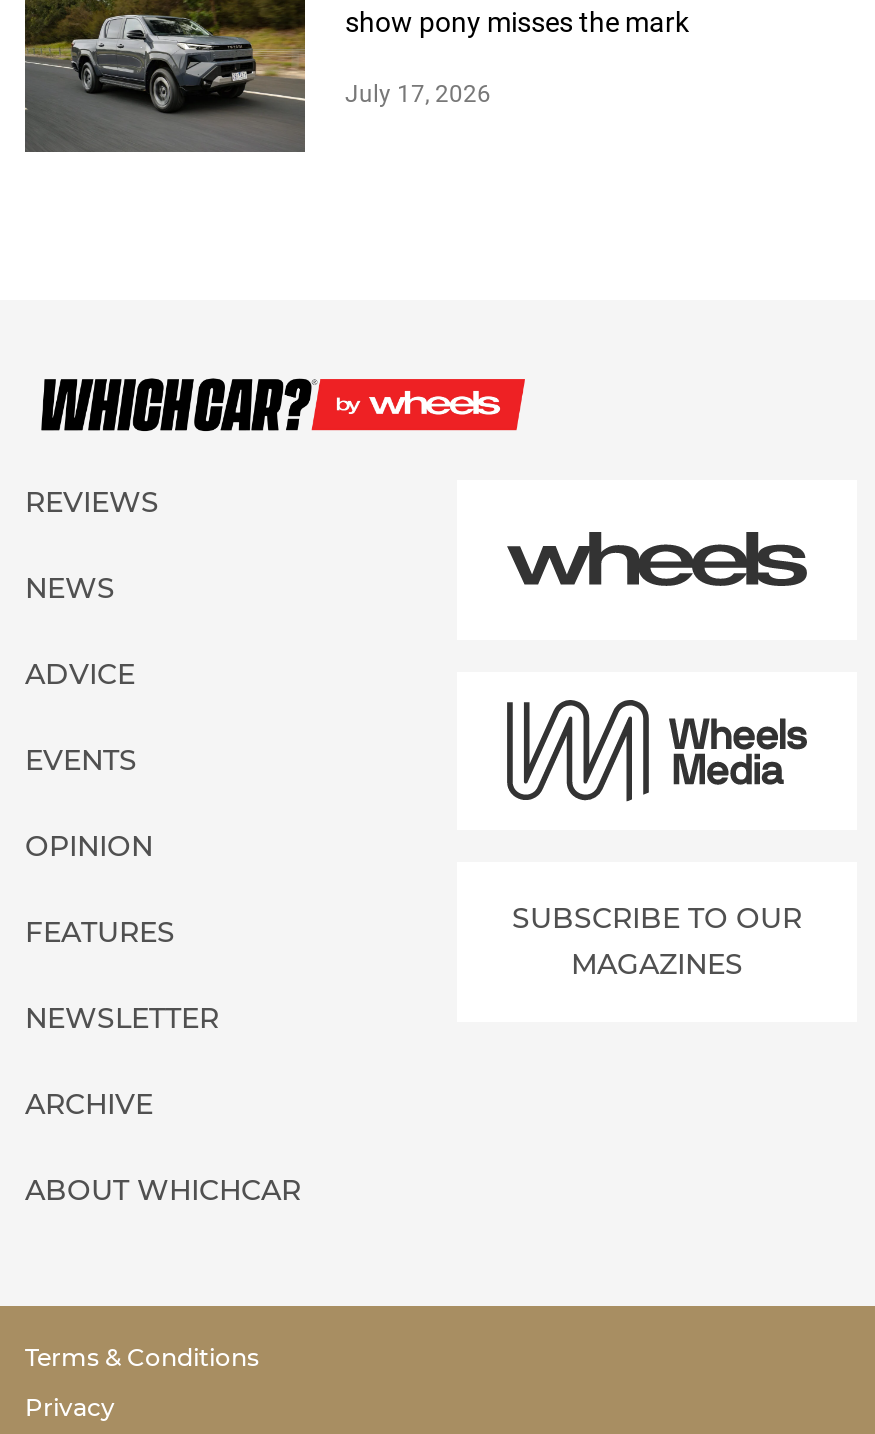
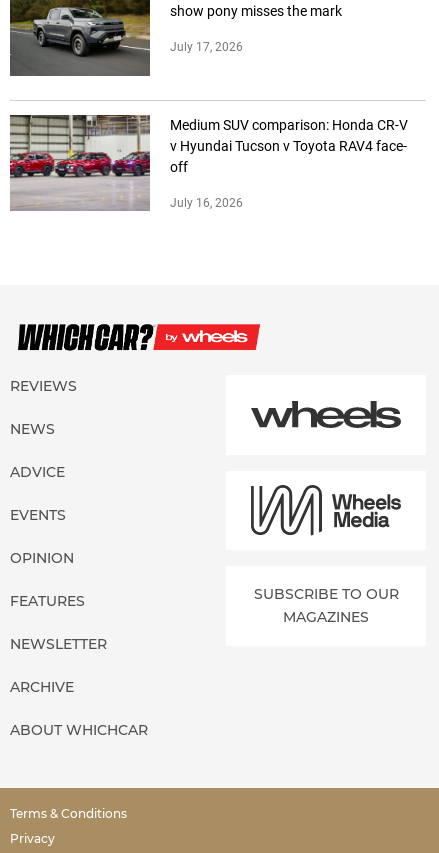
none -> [10,114,408,211] [image] | Medium SUV comparison: Honda CR-V | v Hyundai Tucson v Toyota RAV4 face- | off | July 16, 2026

